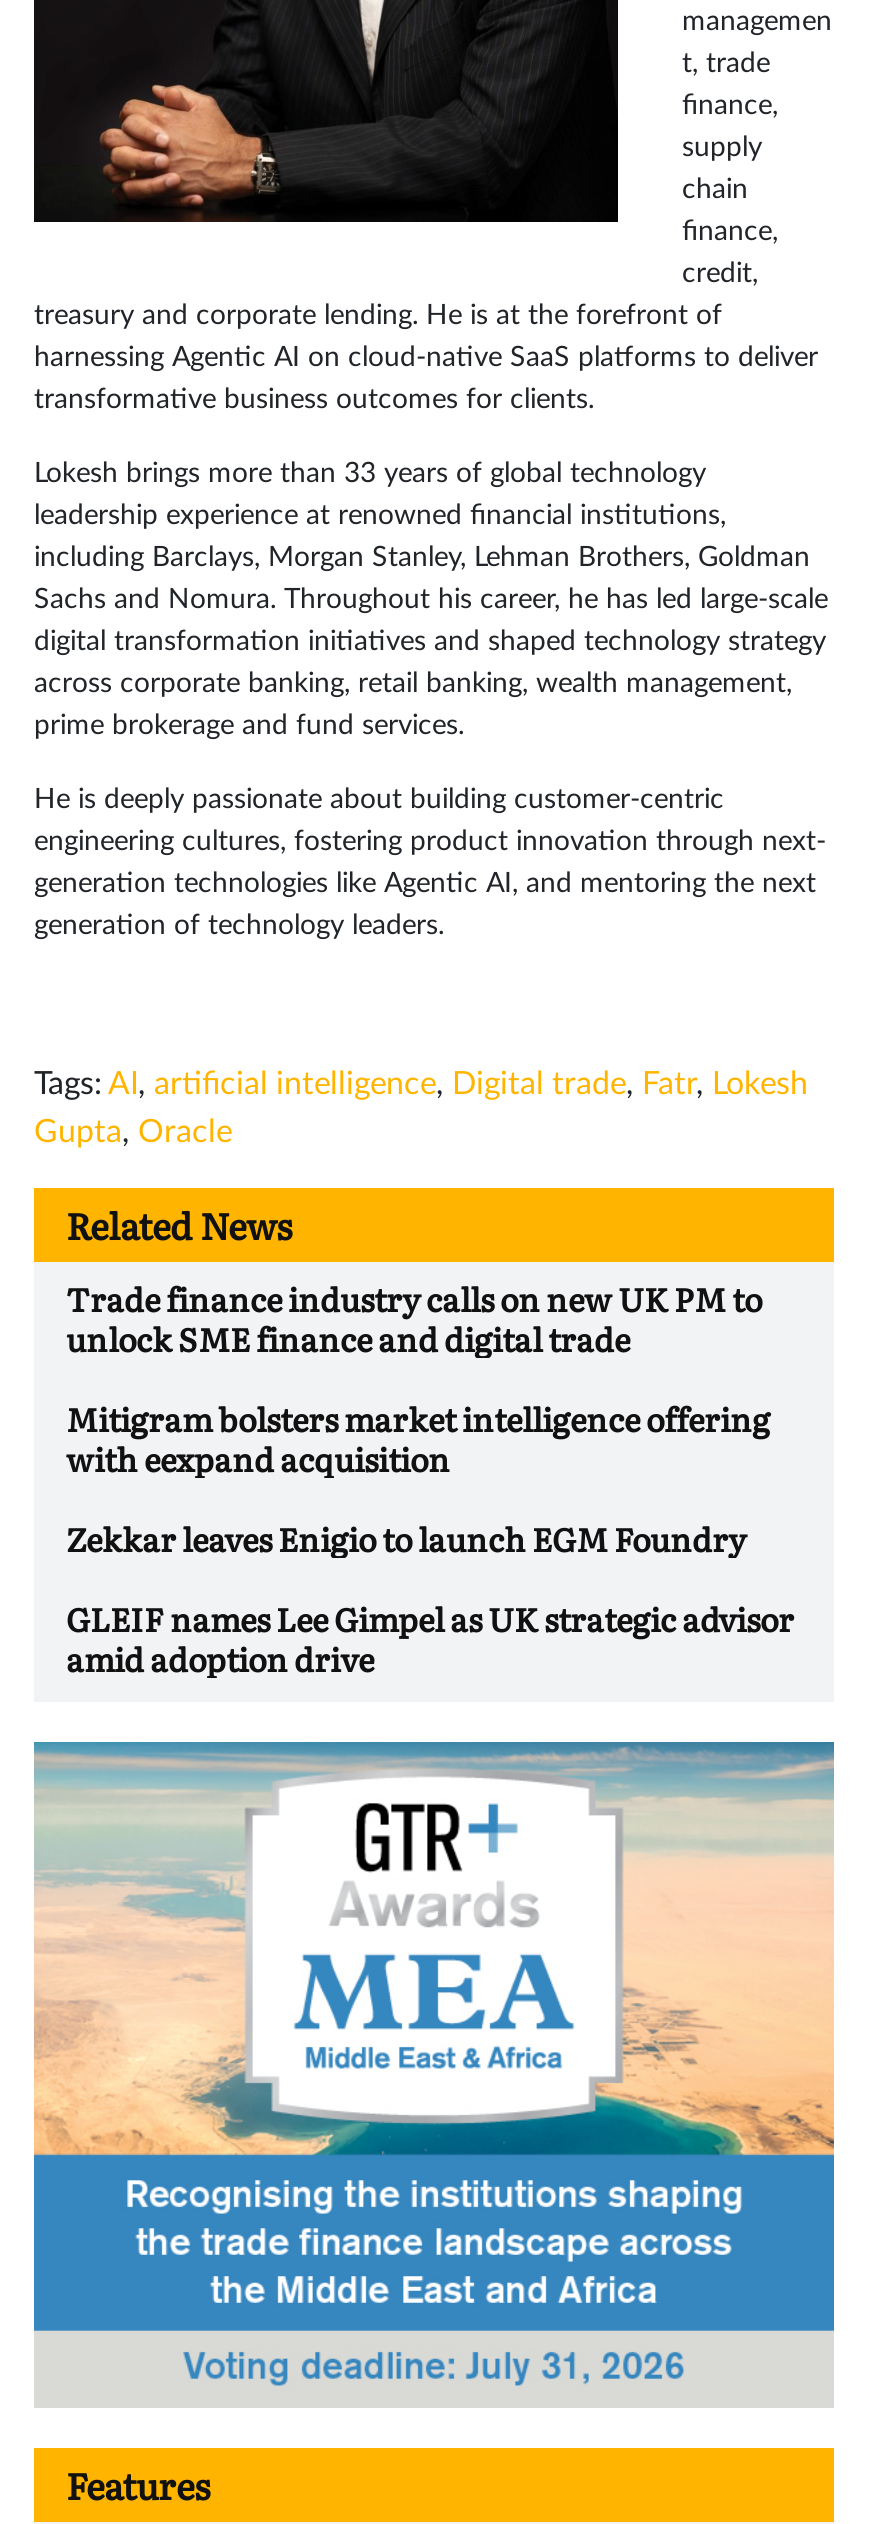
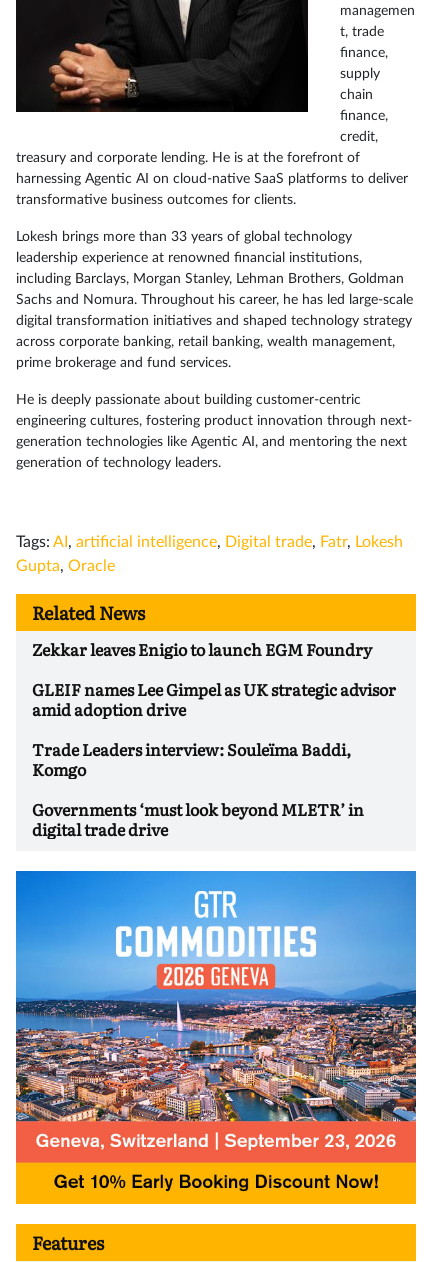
[66,1274,770,1482] Trade finance industry calls on new UK PM to | unlock SME finance and digital trade | Mitigram bolsters market intelligence offering | with eexpand acquisition -> none
moved [66,1514,794,1682] -> [32,637,396,721]: Zekkar leaves Enigio to launch EGM Foundry | GLEIF names Lee Gimpel as UK strategic advisor | amid adoption drive
none -> [32,737,364,841] Trade Leaders interview: Souleïma Baddi, | Komgo | Governments ‘must look beyond MLETR’ in | digital trade drive
[32,1742,836,2408] [image] -> [15,871,417,1205] [image]

